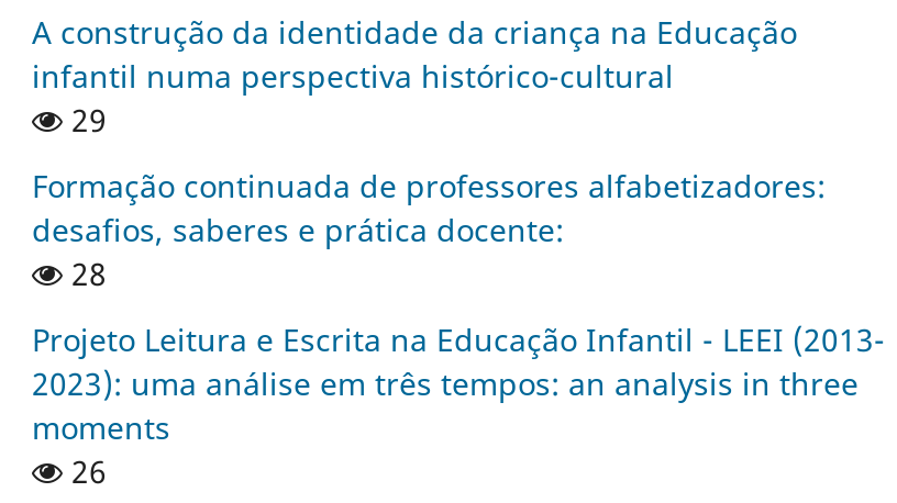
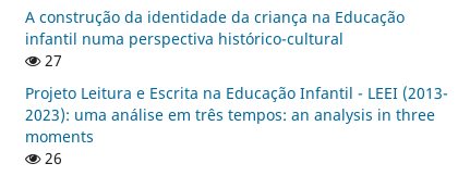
[32,99,826,295] 29 | Formação continuada de professores alfabetizadores: | desafios, saberes e prática docente: | 28 -> [40,50,62,71] 27

